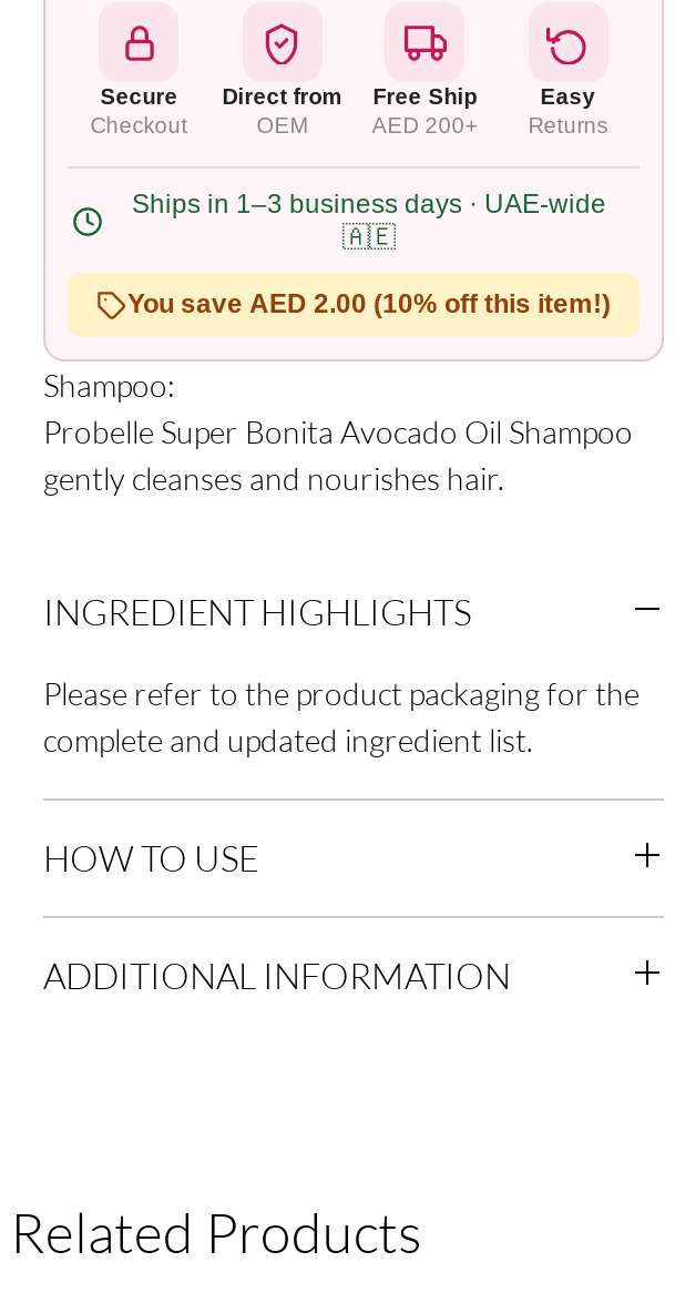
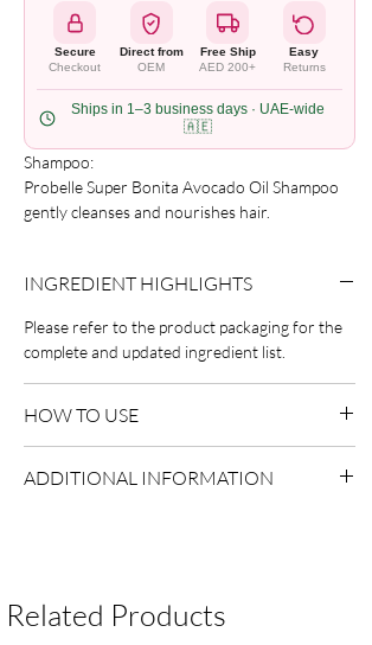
[127,289,611,320] You save AED 2.00 (10% off this item!) -> none

